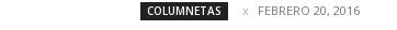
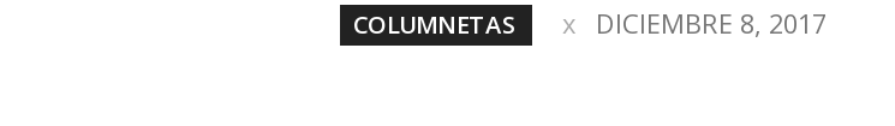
[258,2,360,18] FEBRERO 20, 2016 -> [596,5,827,41] DICIEMBRE 8, 2017

